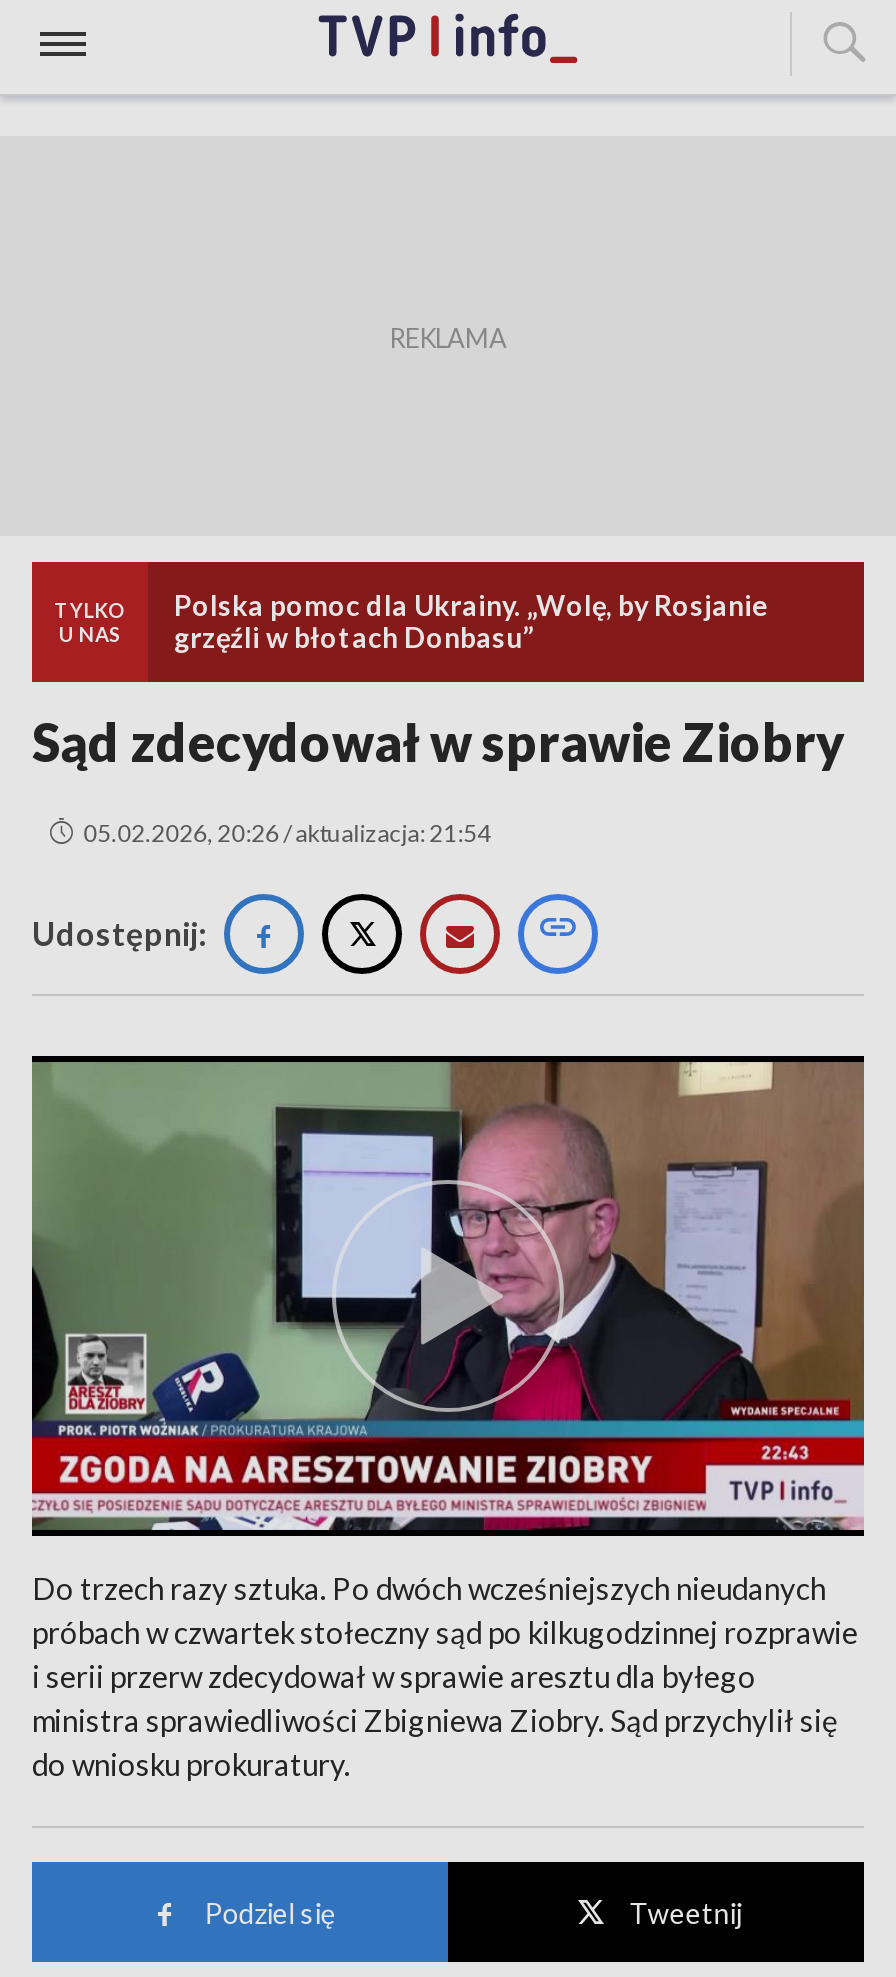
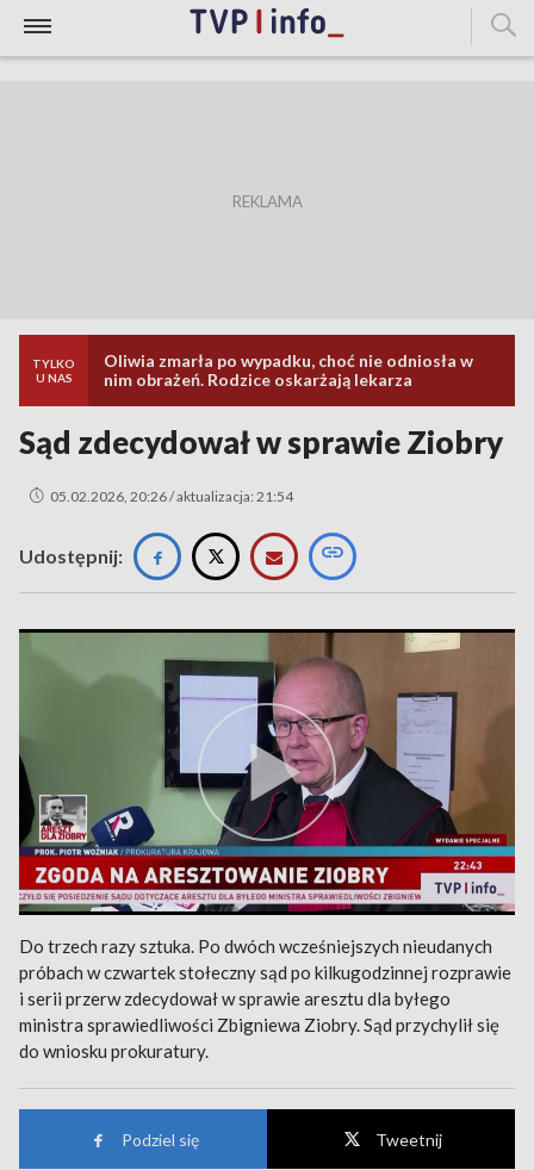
[174,588,768,654] Polska pomoc dla Ukrainy. „Wolę, by Rosjanie | grzęźli w błotach Donbasu” -> [104,350,473,390] Oliwia zmarła po wypadku, choć nie odniosła w | nim obrażeń. Rodzice oskarżają lekarza

